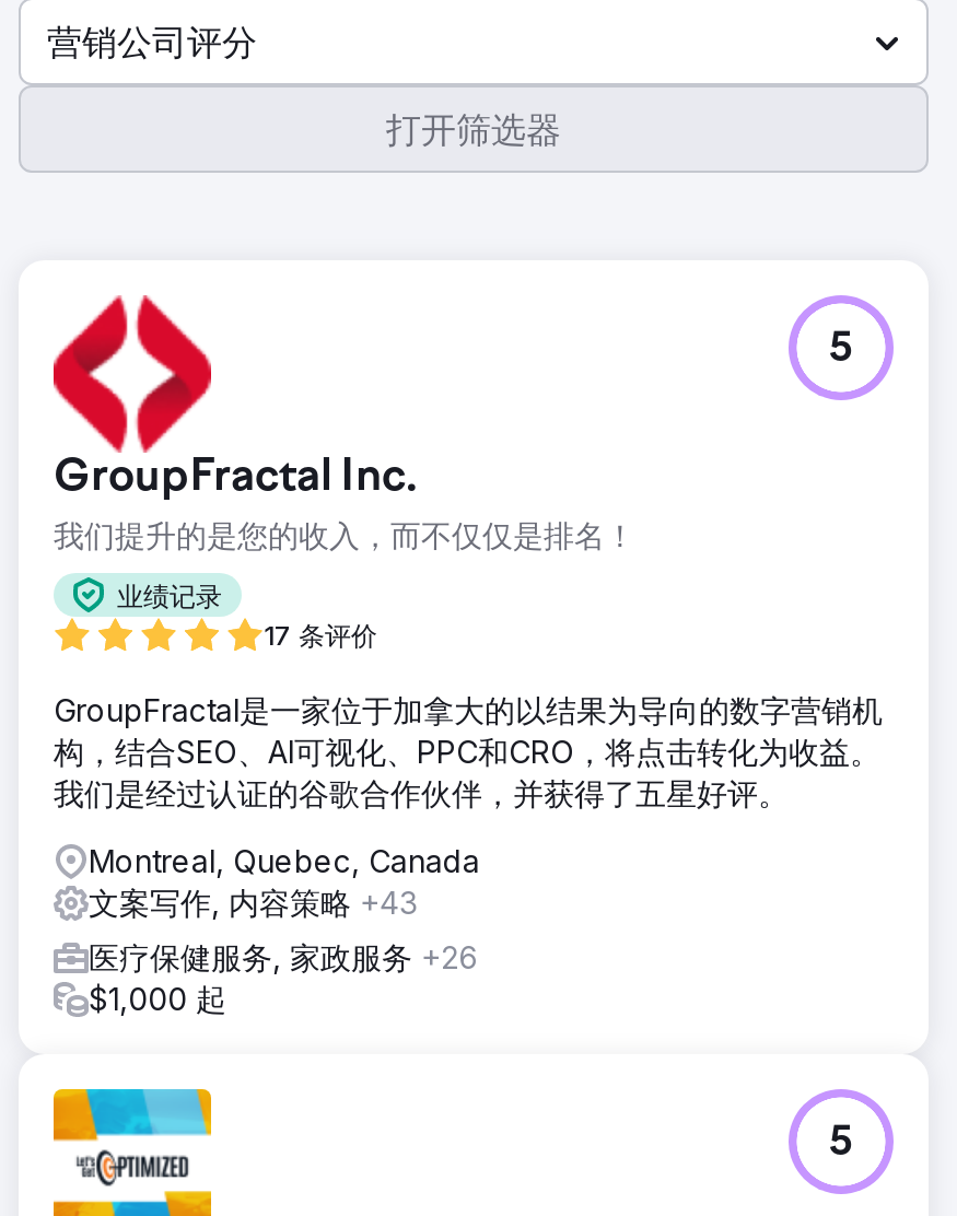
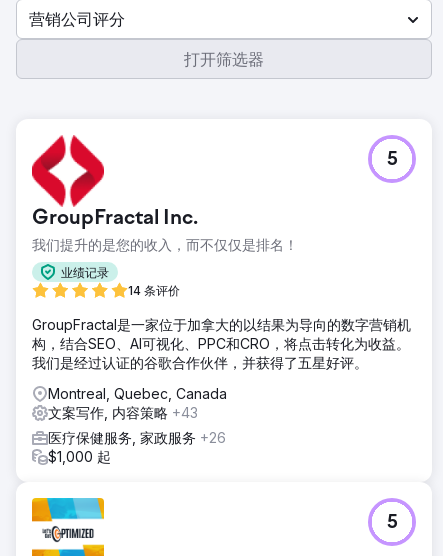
[264,619,377,652] 17 条评价 -> [128,283,180,298] 14 条评价

